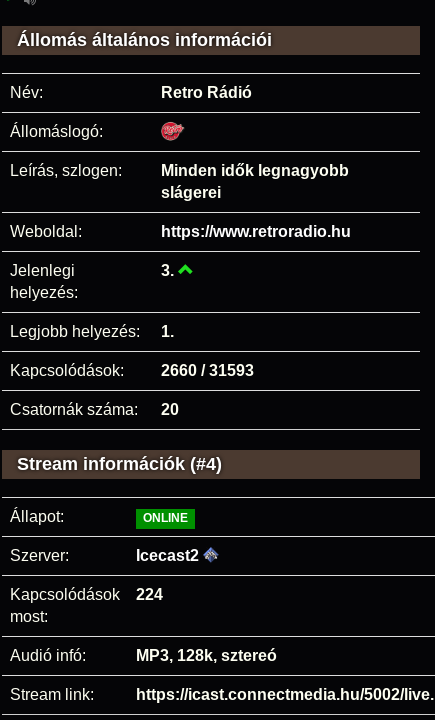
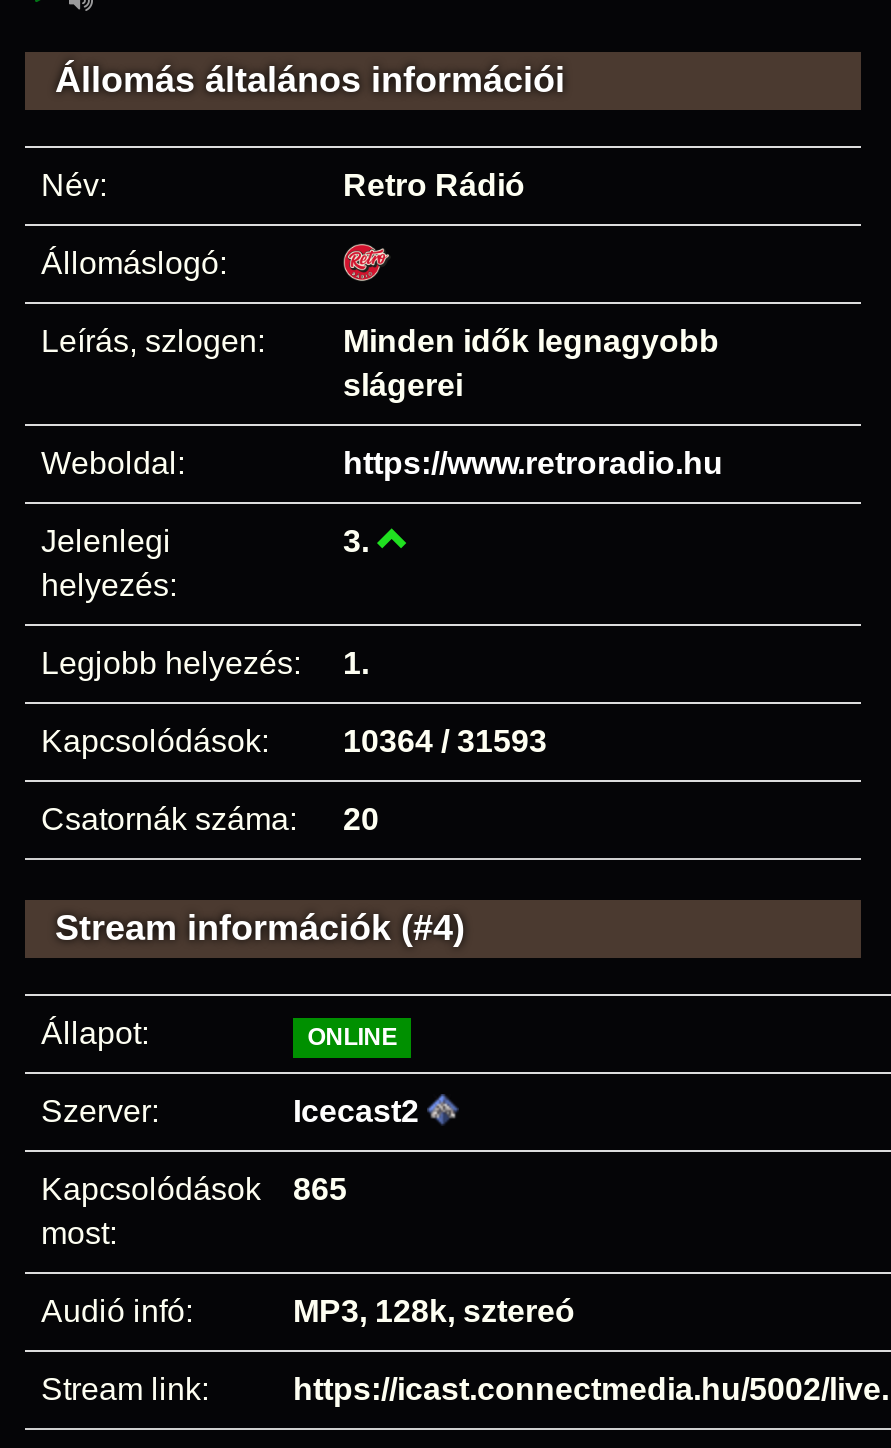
[161,362,254,379] 2660 / 31593 -> [343,724,547,758] 10364 / 31593
[10,586,163,603] Kapcsolódások 224 -> [41,1172,347,1206] Kapcsolódások 865

